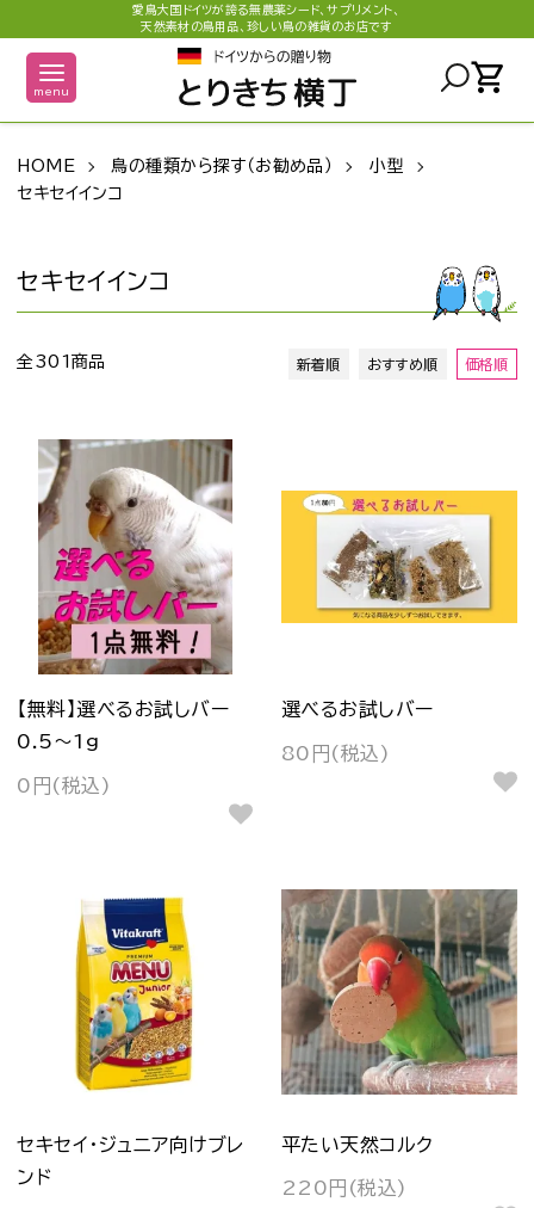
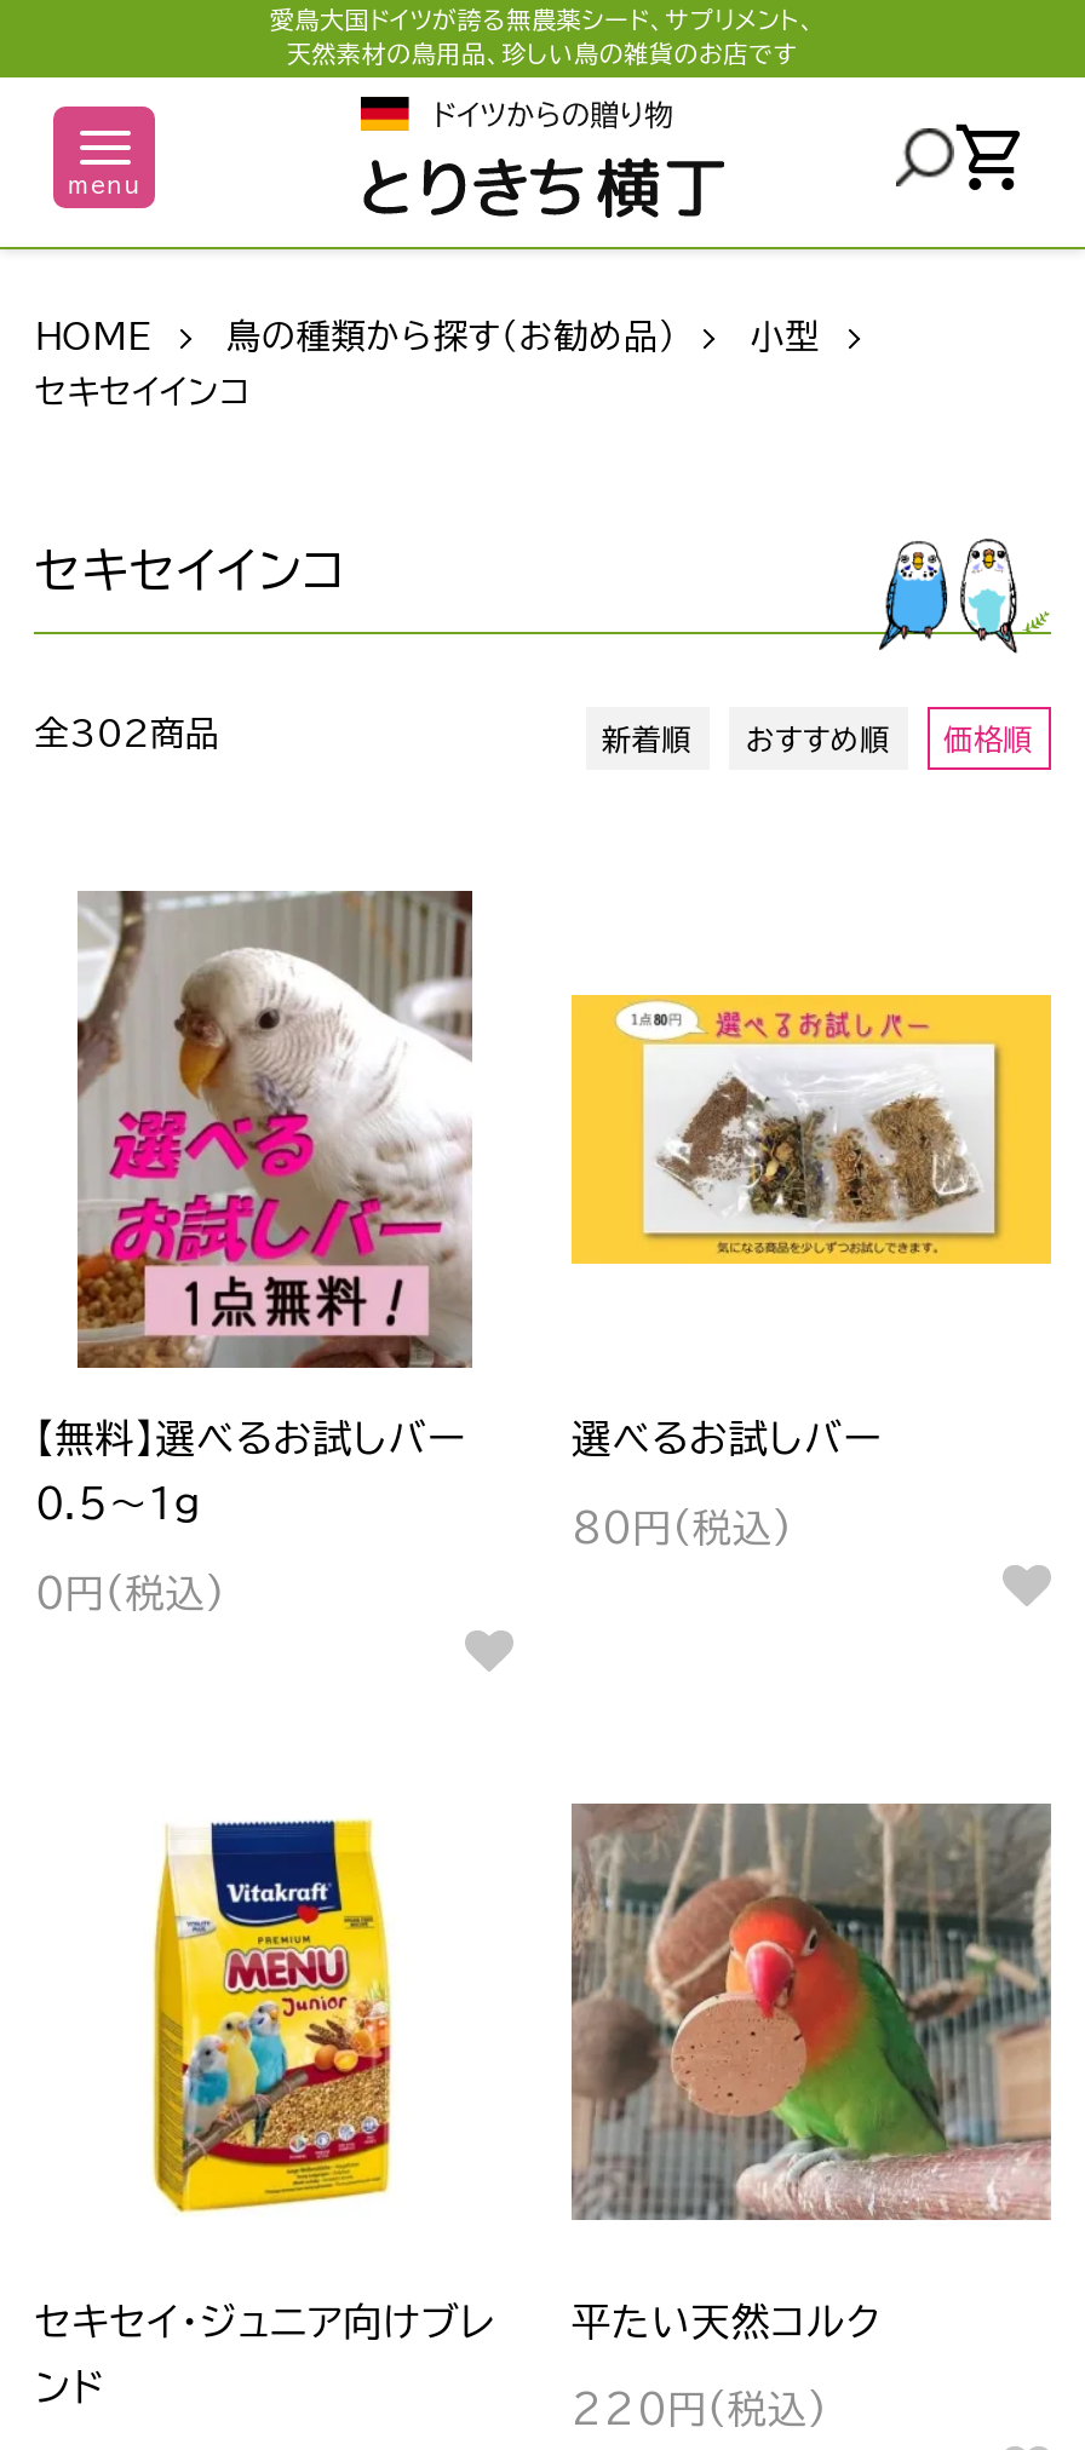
[17,353,106,370] 全301商品 -> [35,717,220,750] 全302商品

